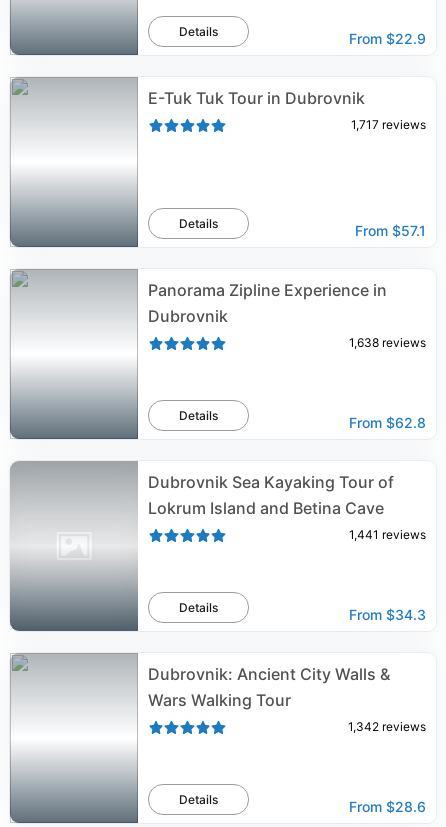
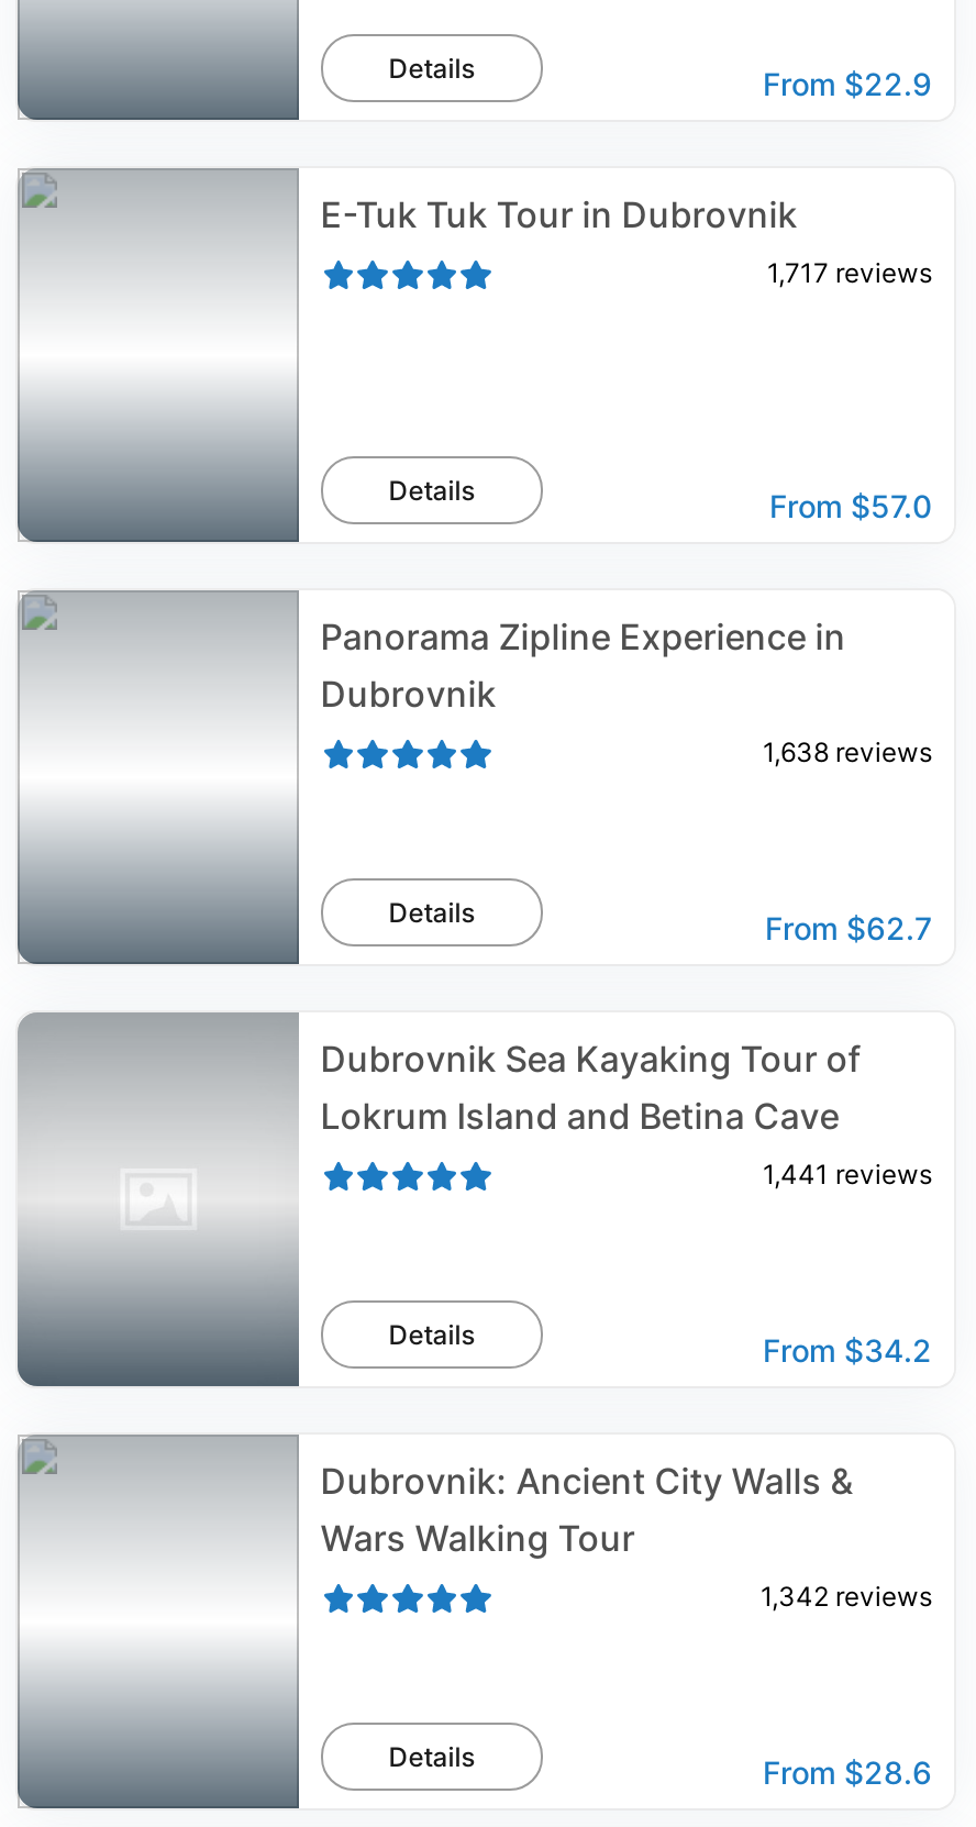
[355,222,426,239] From $57.1 -> [769,487,932,524] From $57.0
[349,414,426,431] From $62.8 -> [765,909,932,946] From $62.7
[349,606,426,623] From $34.3 -> [763,1331,932,1369] From $34.2

